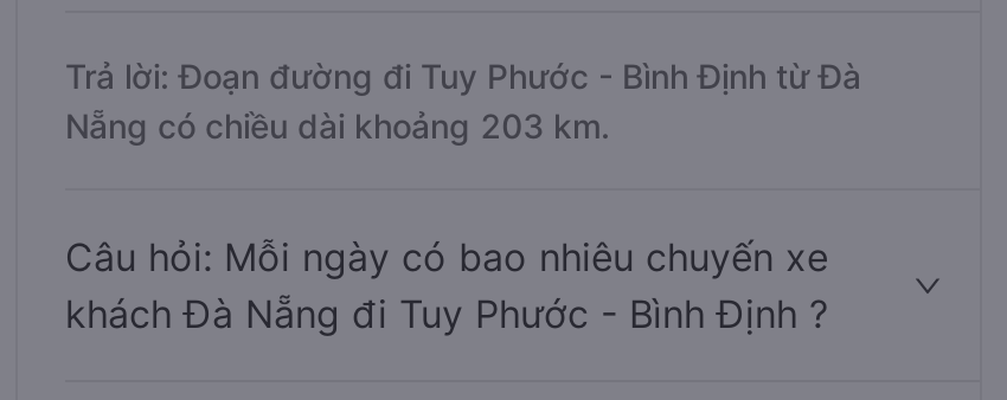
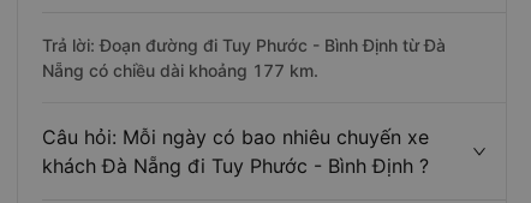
[65,105,610,146] Nẵng có chiều dài khoảng 203 km. -> [42,60,318,80] Nẵng có chiều dài khoảng 177 km.

